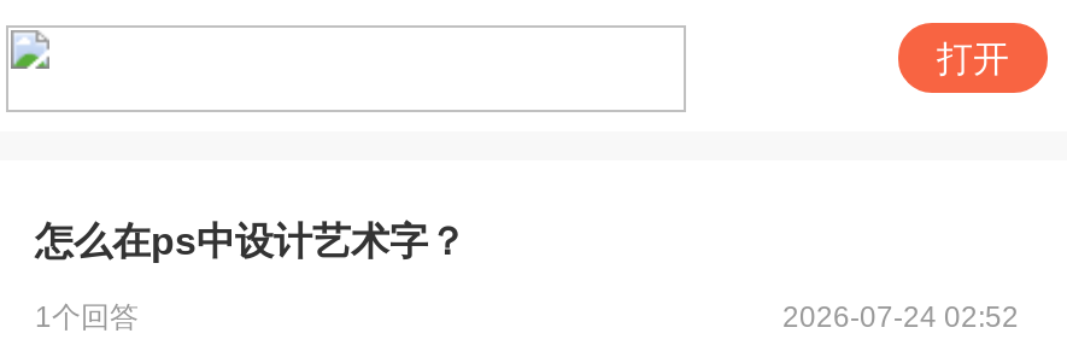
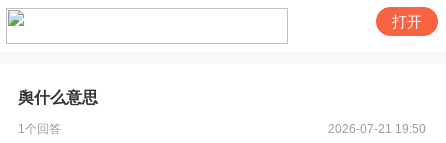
[35,221,467,262] 怎么在ps中设计艺术字？ -> [18,89,98,106] 舆什么意思
[782,300,1019,334] 2026-07-24 02:52 -> [328,122,426,136] 2026-07-21 19:50

